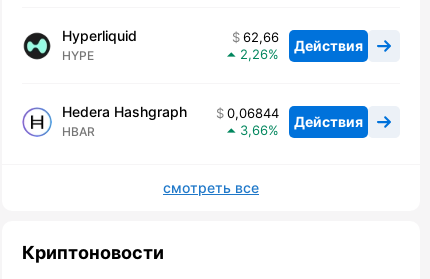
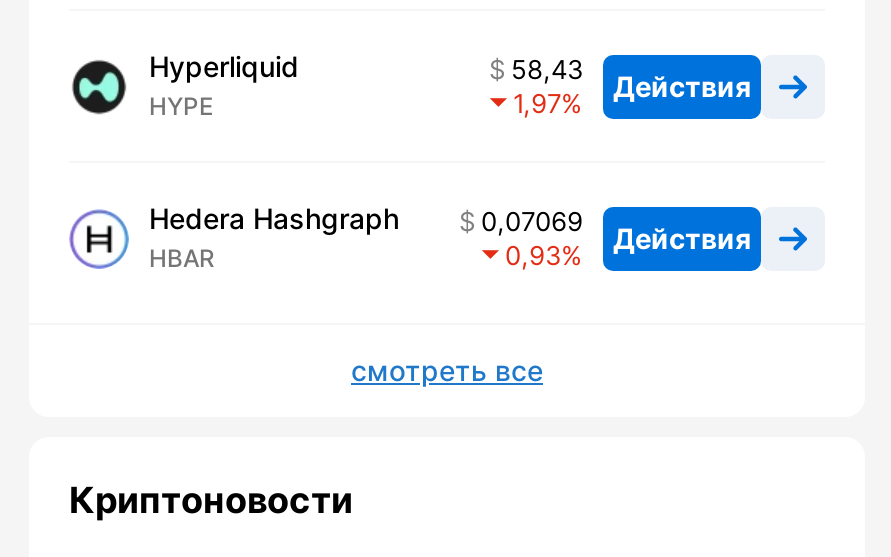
[243,29,363,54] 62,66 Действия -> [511,54,751,103] 58,43 Действия
[240,46,268,62] 2,26 -> [513,88,561,120] 1,97
[227,105,363,130] 0,06844 Действия -> [481,206,751,255] 0,07069 Действия
[240,122,268,138] 3,66 -> [505,240,561,272] 0,93

